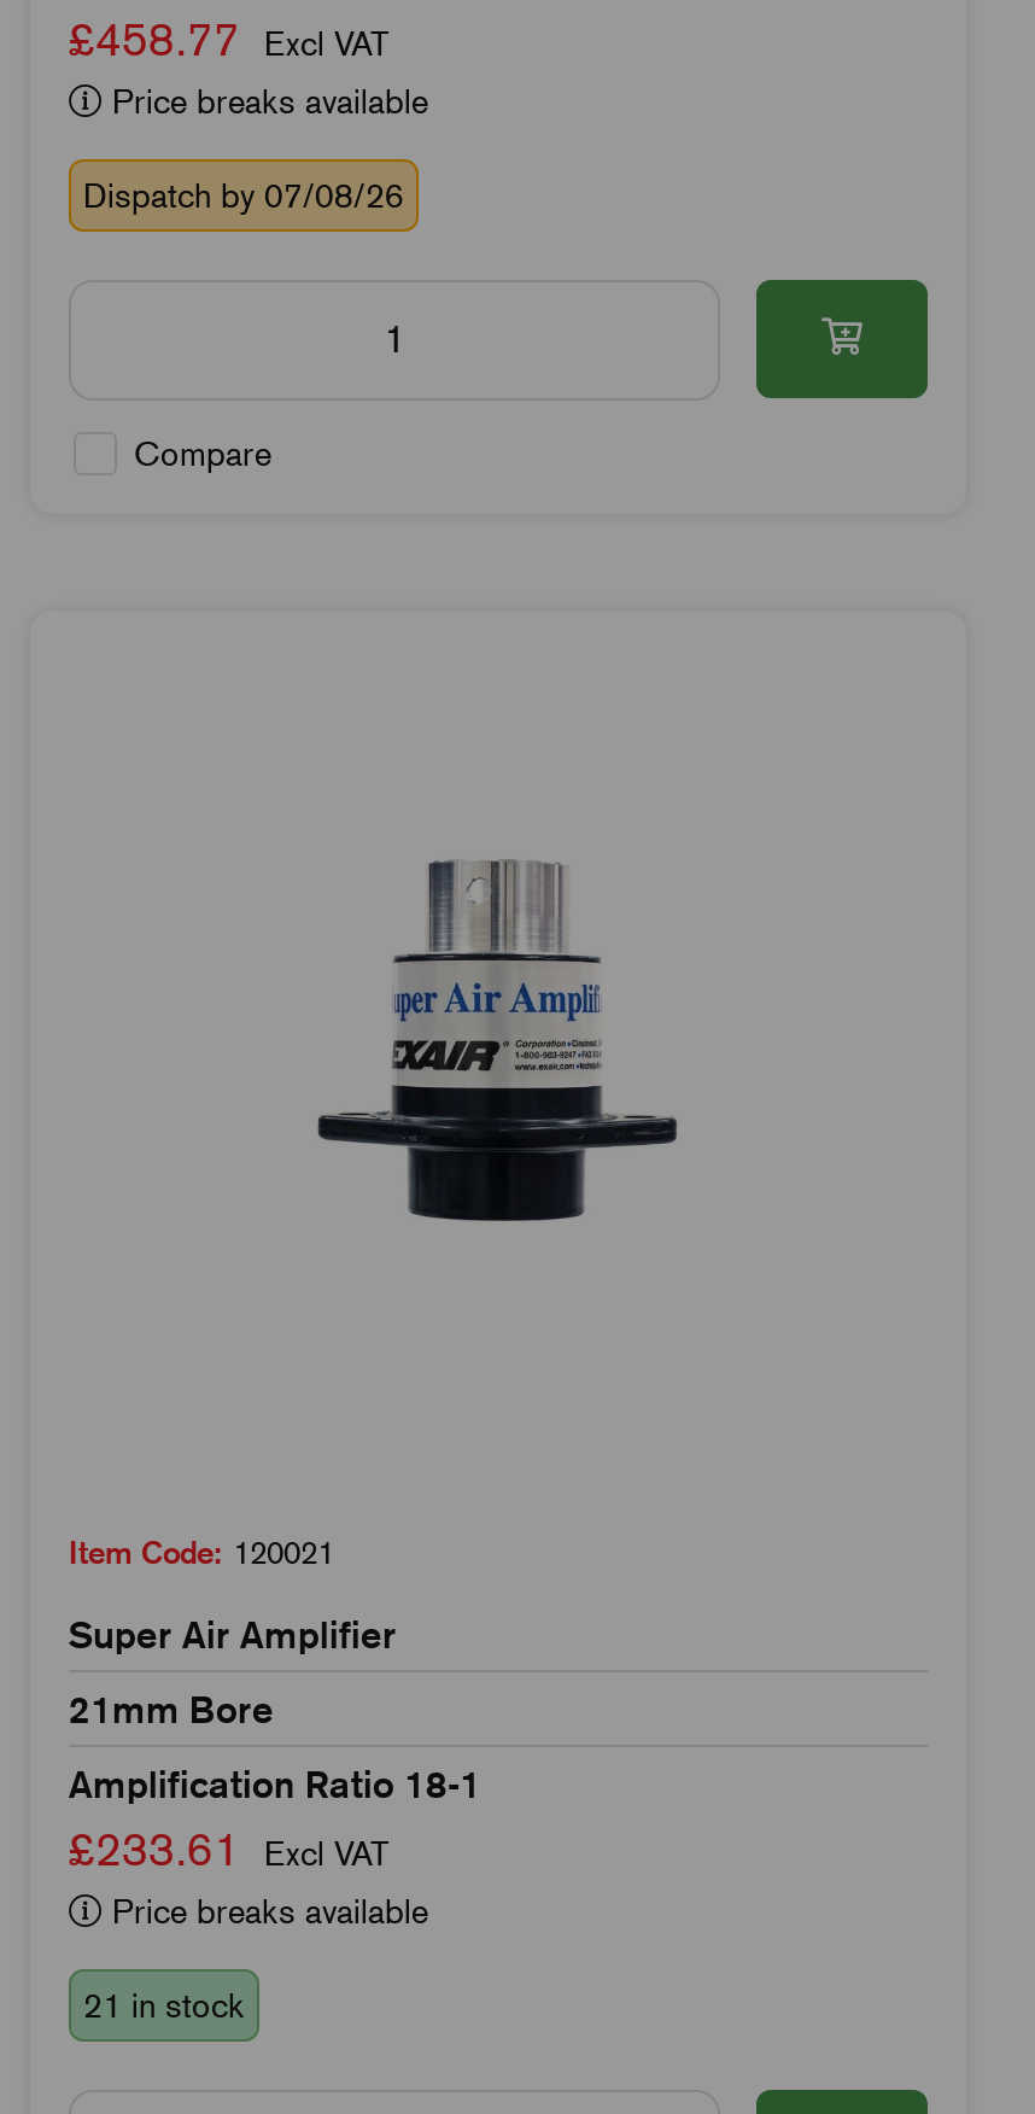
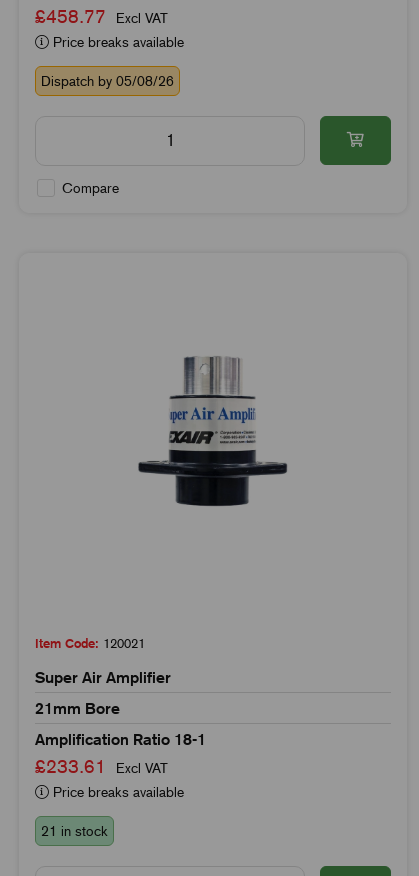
[83,175,404,214] Dispatch by 07/08/26 -> [41,73,174,89] Dispatch by 05/08/26

